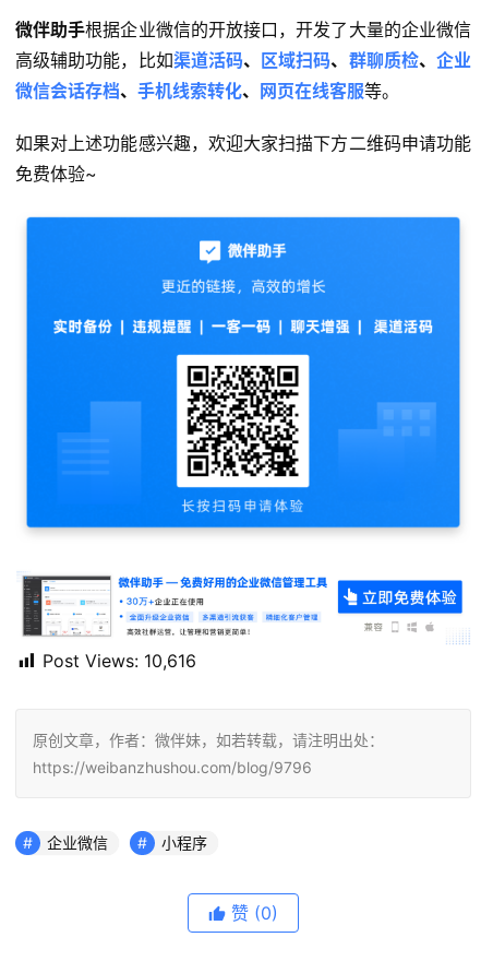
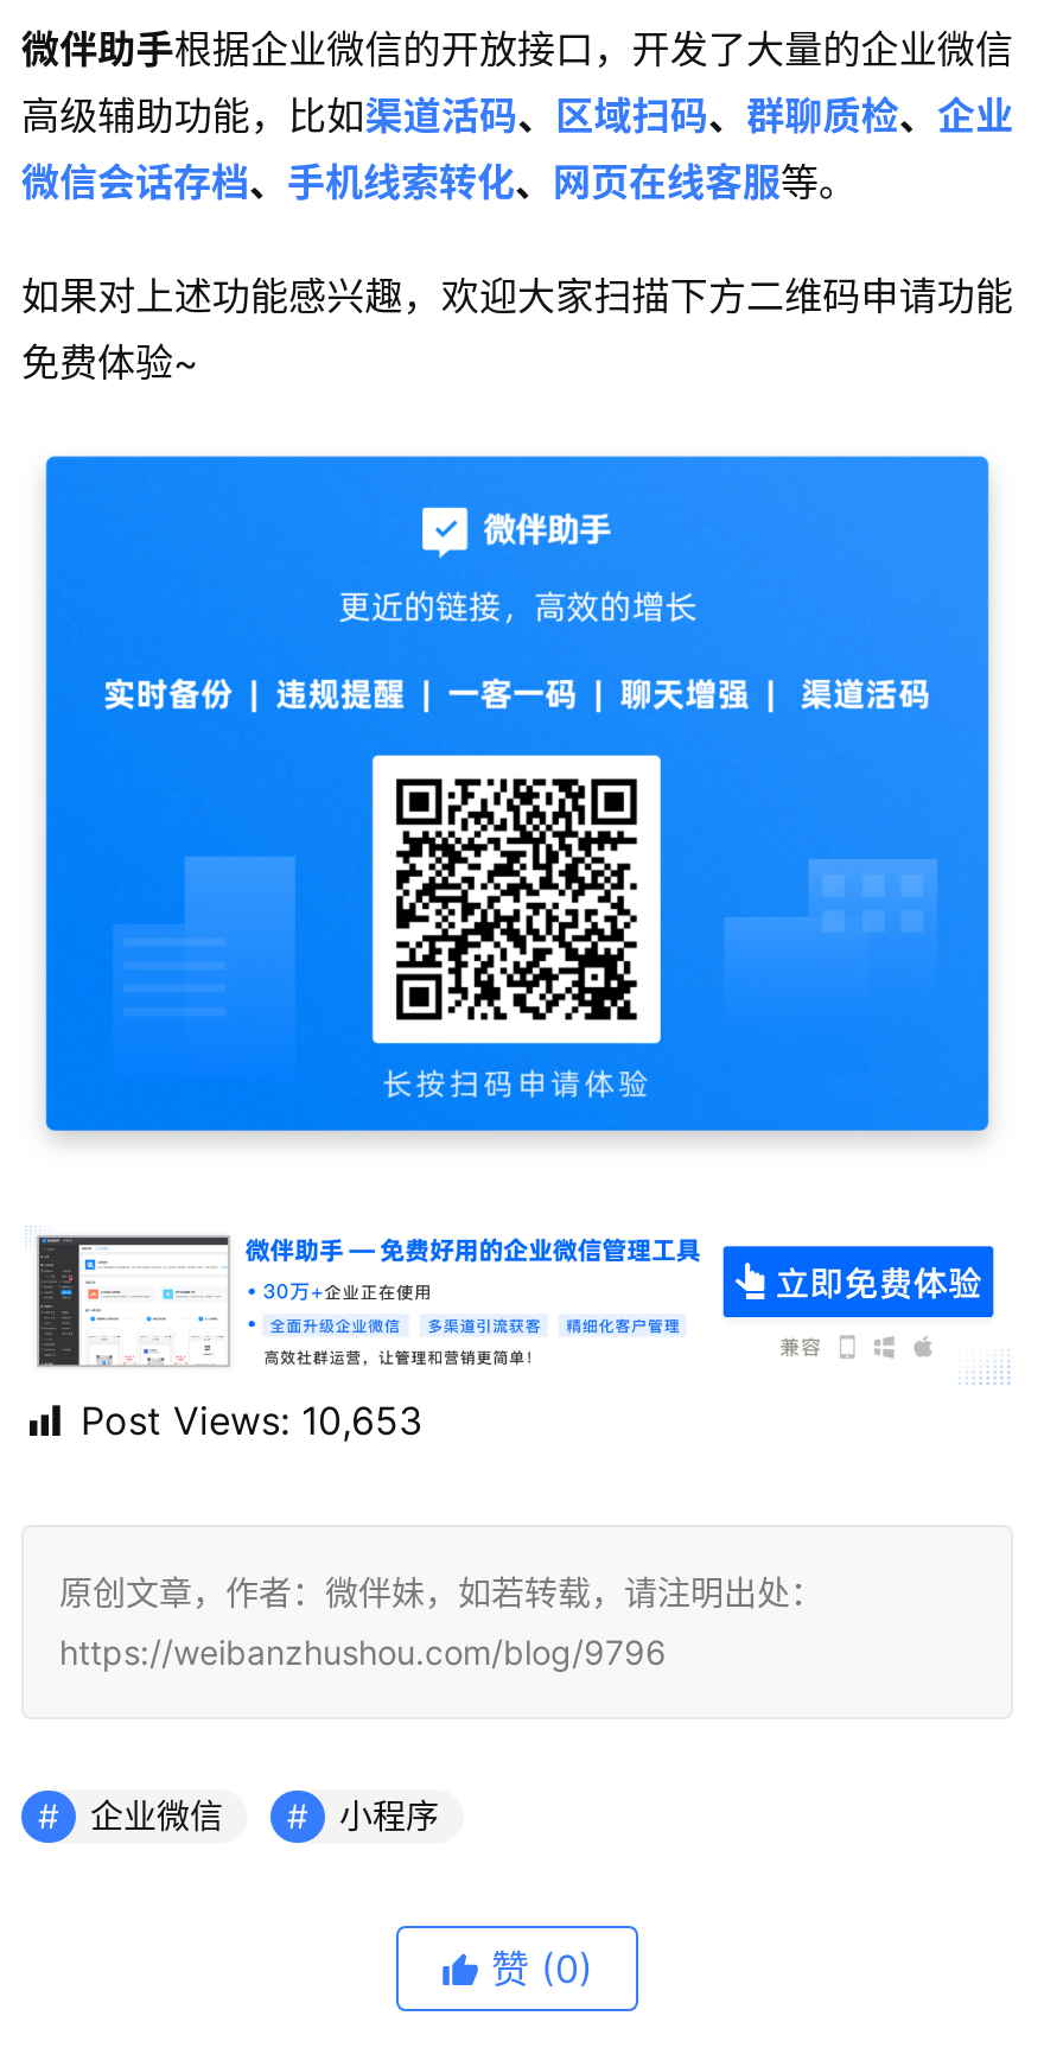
[43,650,196,672] Post Views: 10,616 -> [81,1398,422,1445] Post Views: 10,653

